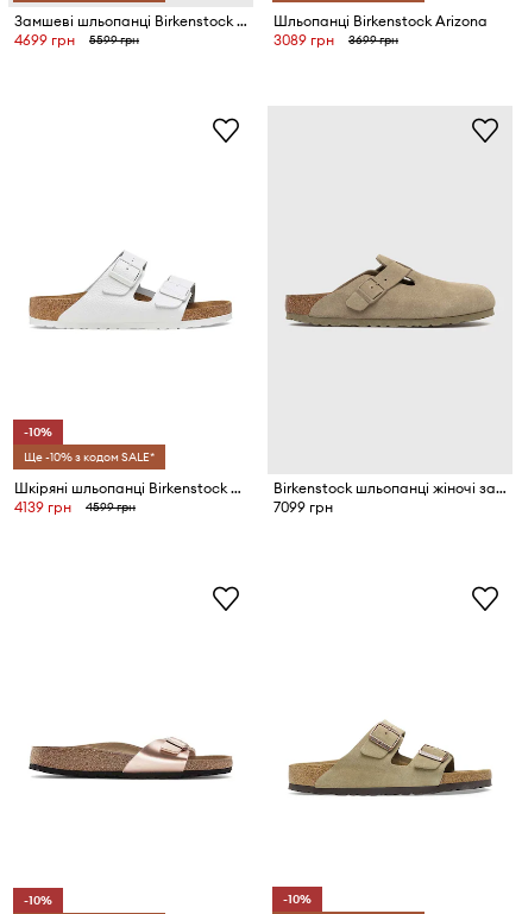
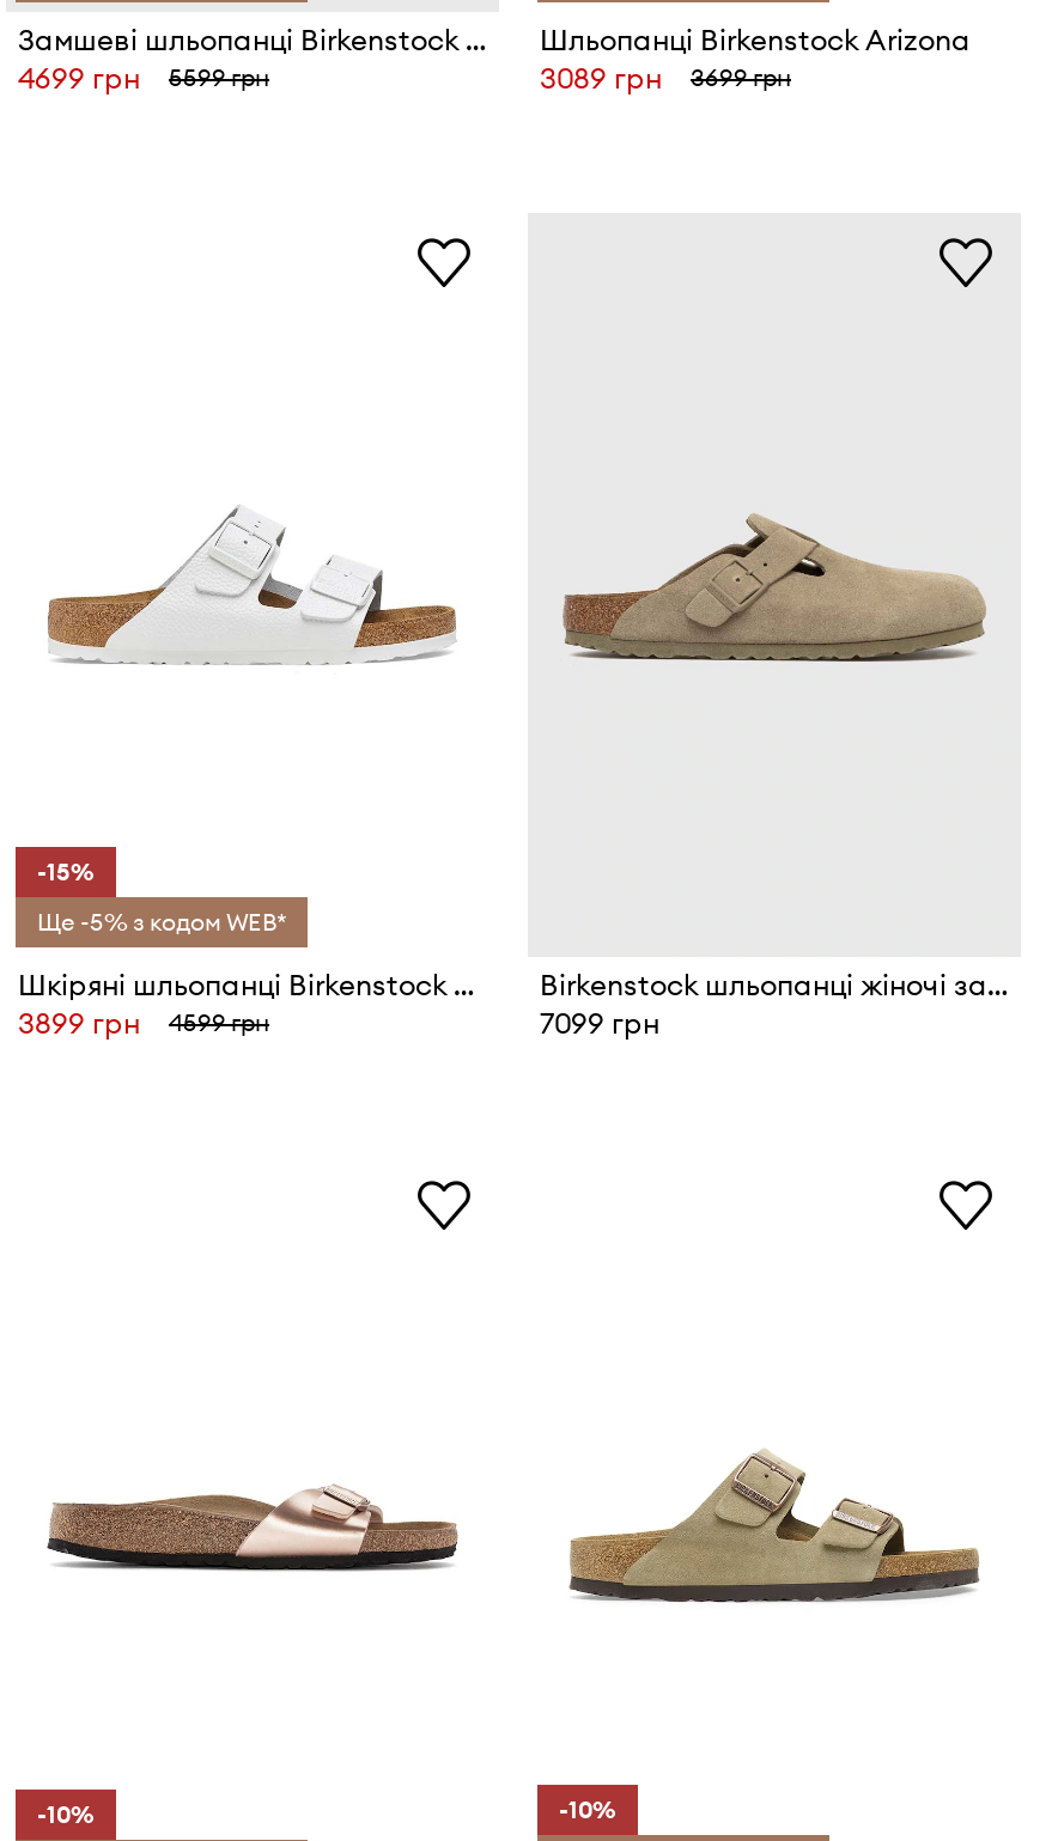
[24,425,52,440] -10% -> [37,856,95,887] -15%
[24,450,155,465] Ще -10% з кодом SALE* -> [37,906,286,937] Ще -5% з кодом WEB*
[14,498,136,516] 4139 грн 4599 грн -> [18,1004,269,1040] 3899 грн 4599 грн

